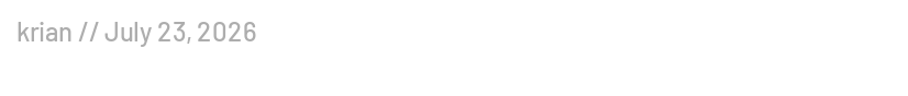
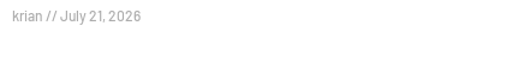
[16,14,256,44] krian July 23, 2026 -> [12,7,141,24] krian July 21, 2026

